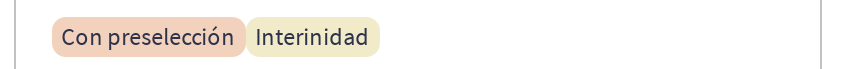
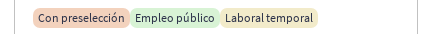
[255,22,369,52] Interinidad -> [135,10,313,25] Empleo público | Laboral temporal

